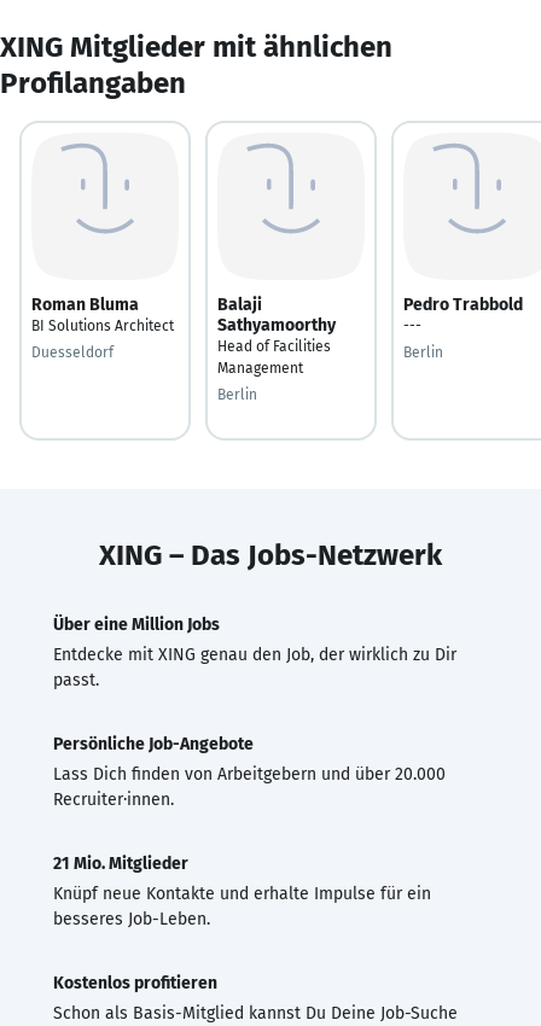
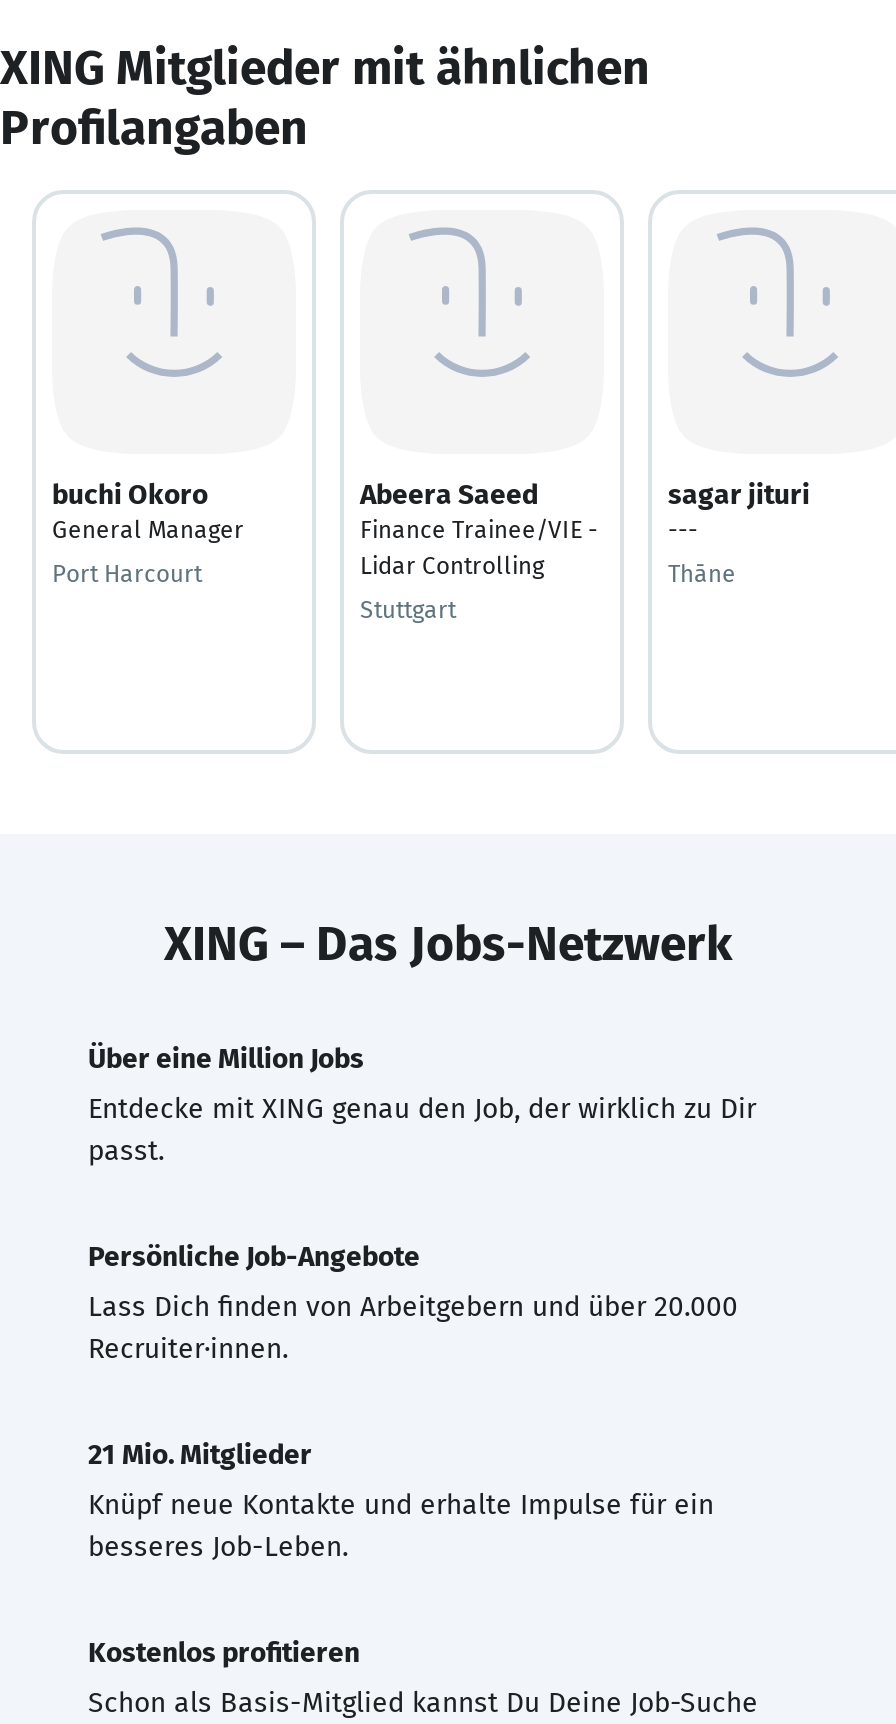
[31,294,174,334] Roman Bluma | BI Solutions Architect -> [52,477,244,543] buchi Okoro | General Manager
[217,294,336,376] Balaji | Sathyamoorthy | Head of Facilities | Management -> [360,477,598,579] Abeera Saeed | Finance Trainee/VIE - | Lidar Controlling
[403,294,523,314] Pedro Trabbold -> [668,477,810,511] sagar jituri
[31,343,114,360] Duesseldorf -> [52,559,202,587] Port Harcourt
[403,343,443,360] Berlin -> [668,559,736,587] Thāne
[217,386,257,403] Berlin -> [360,595,456,623] Stuttgart

